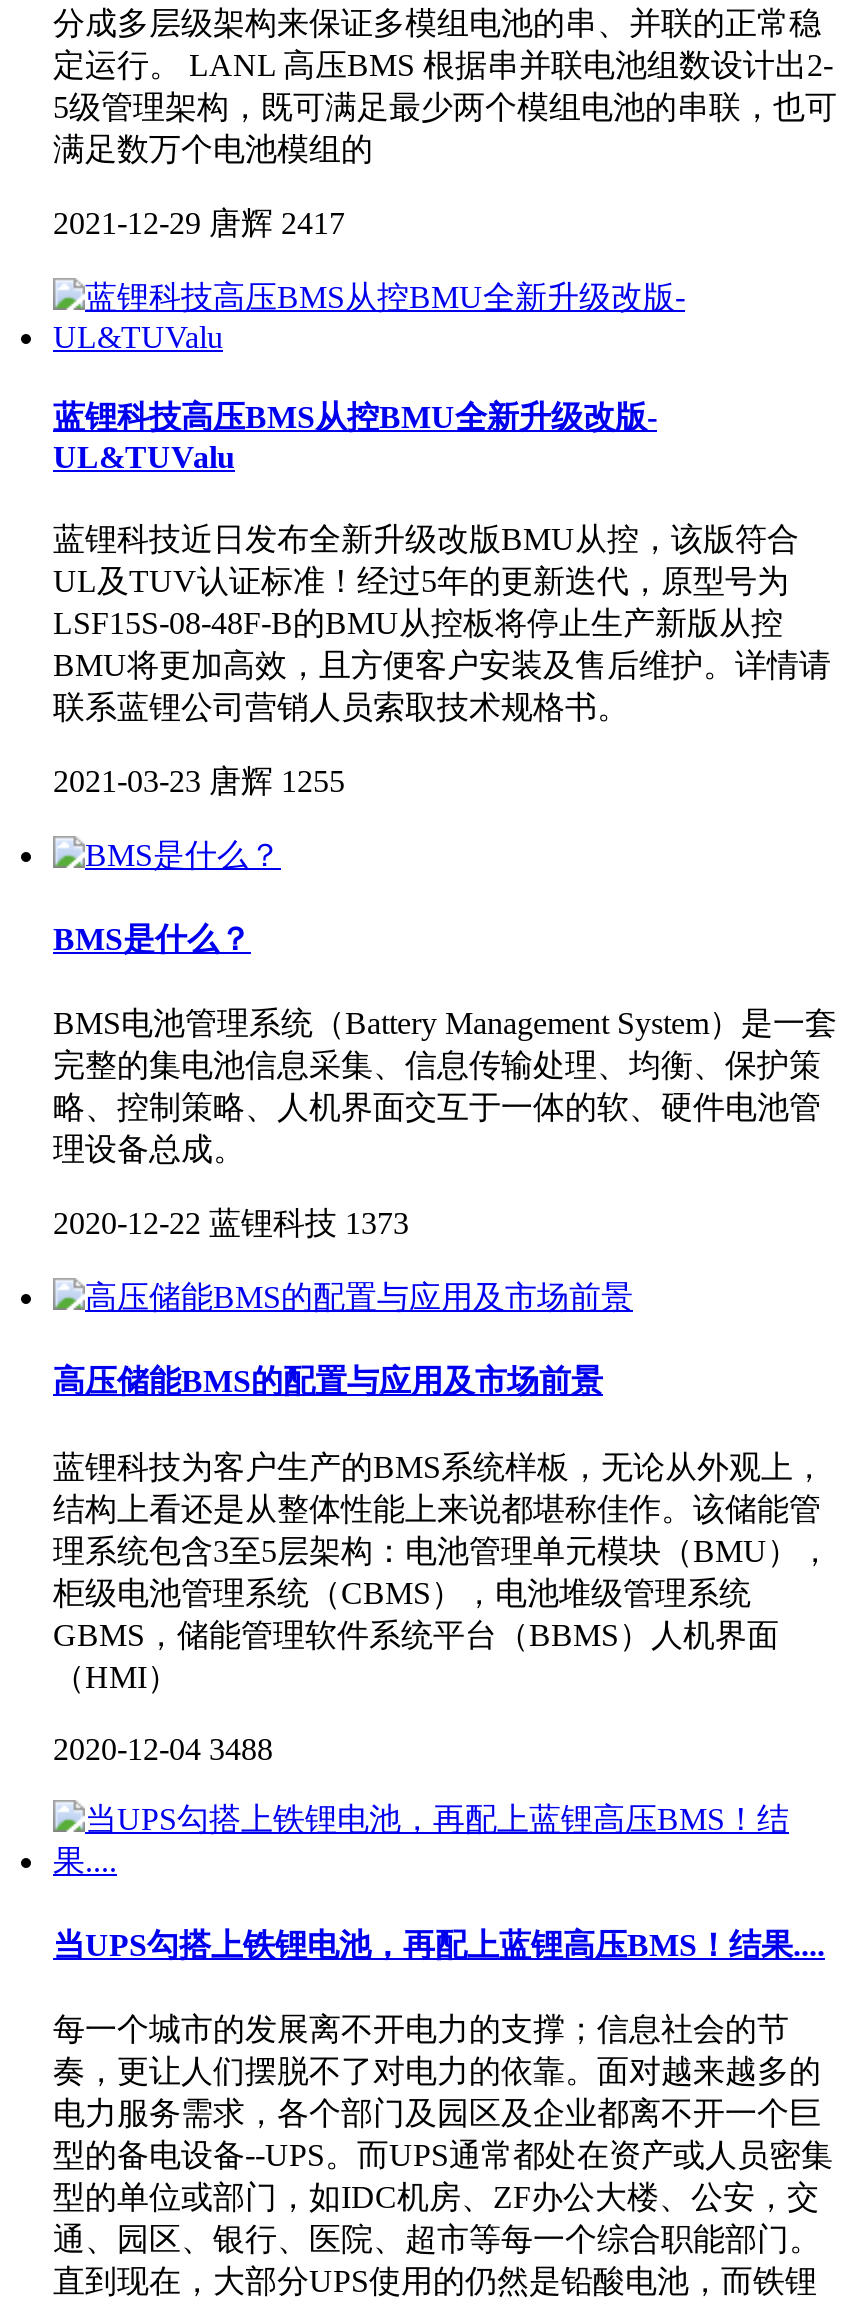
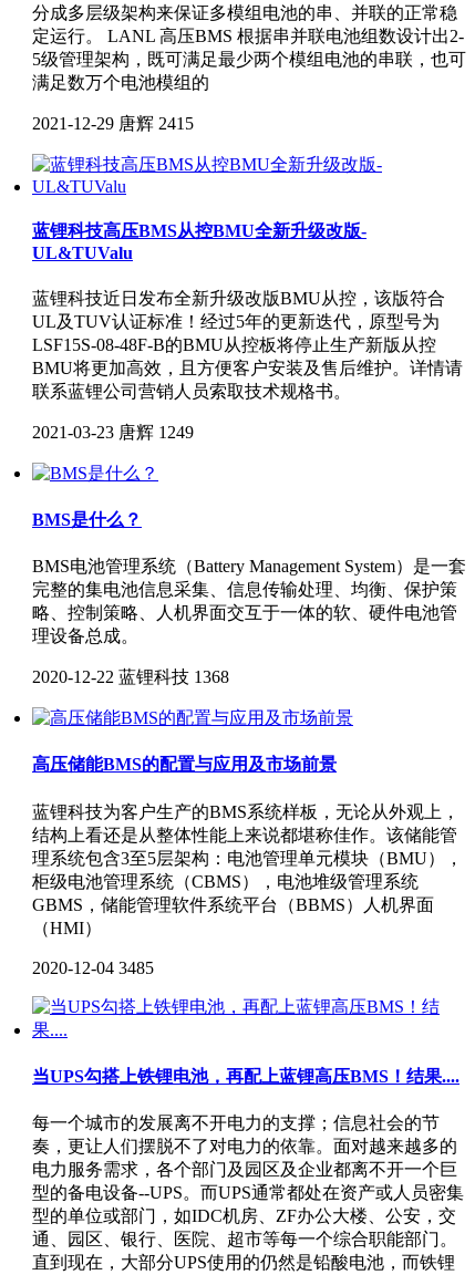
[53,206,345,240] 2021-12-29 唐辉 2417 -> [32,114,194,133] 2021-12-29 唐辉 2415
[53,763,345,797] 2021-03-23 唐辉 1255 -> [32,422,194,441] 2021-03-23 唐辉 1249
[53,1206,409,1240] 2020-12-22 蓝锂科技 1373 -> [32,667,229,686] 2020-12-22 蓝锂科技 1368
[53,1731,273,1765] 2020-12-04 3488 -> [32,958,154,977] 2020-12-04 3485

